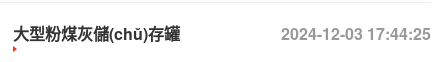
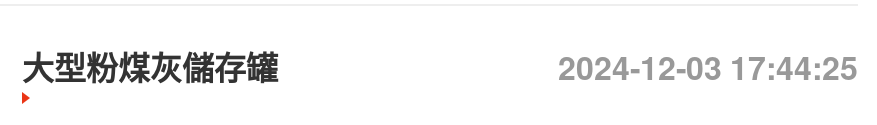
[13,22,180,45] 大型粉煤灰儲(chǔ)存罐 -> [22,45,278,91] 大型粉煤灰儲存罐

